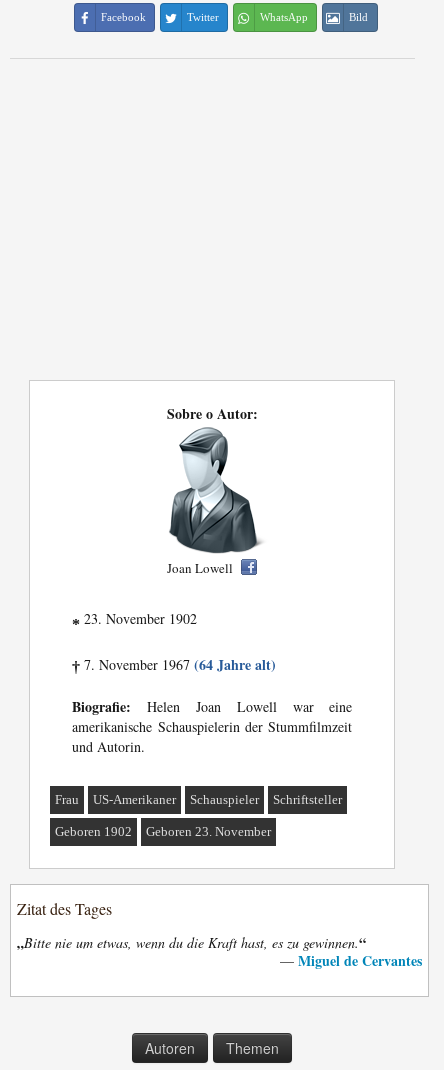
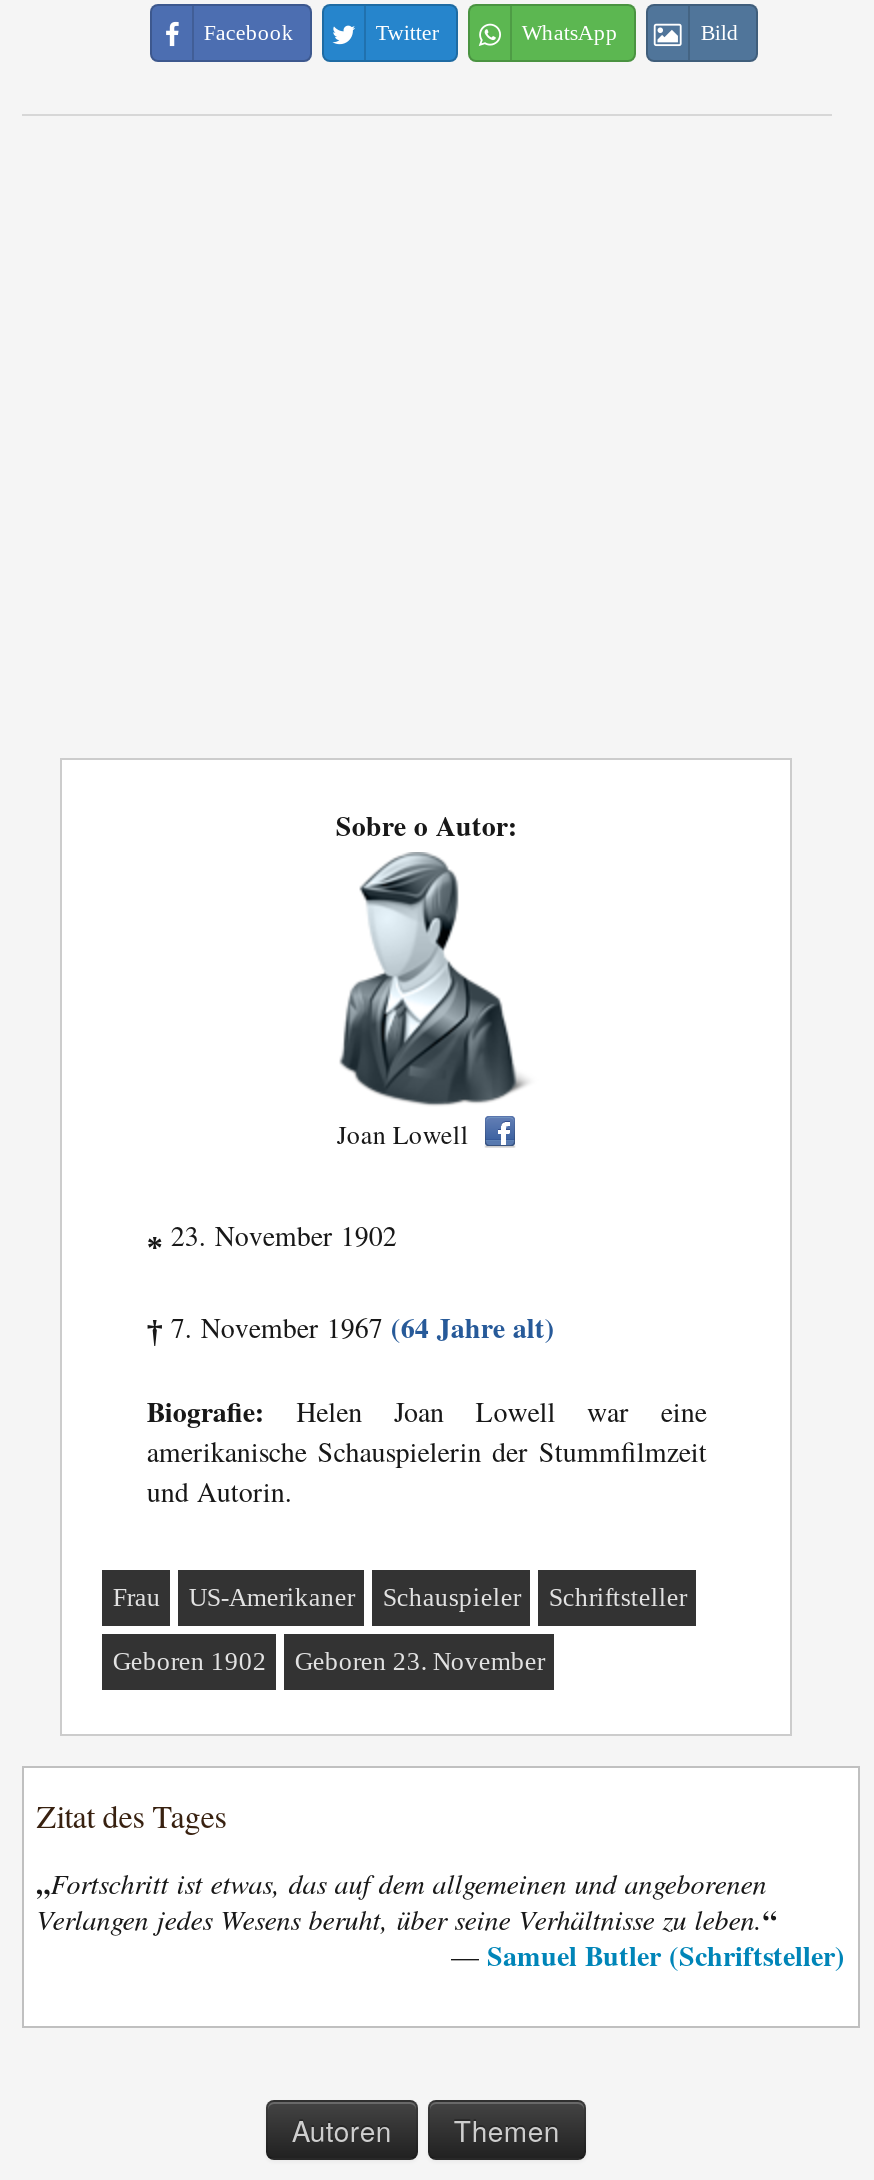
[17,932,421,971] „Bitte nie um etwas, wenn du die Kraft hast, es zu gewinnen.“ | — Miguel de Cervantes -> [36,1862,845,1976] „Fortschritt ist etwas, das auf dem allgemeinen und angeborenen | Verlangen jedes Wesens beruht, über seine Verhältnisse zu leben.“ | — Samuel Butler (Schriftsteller)

